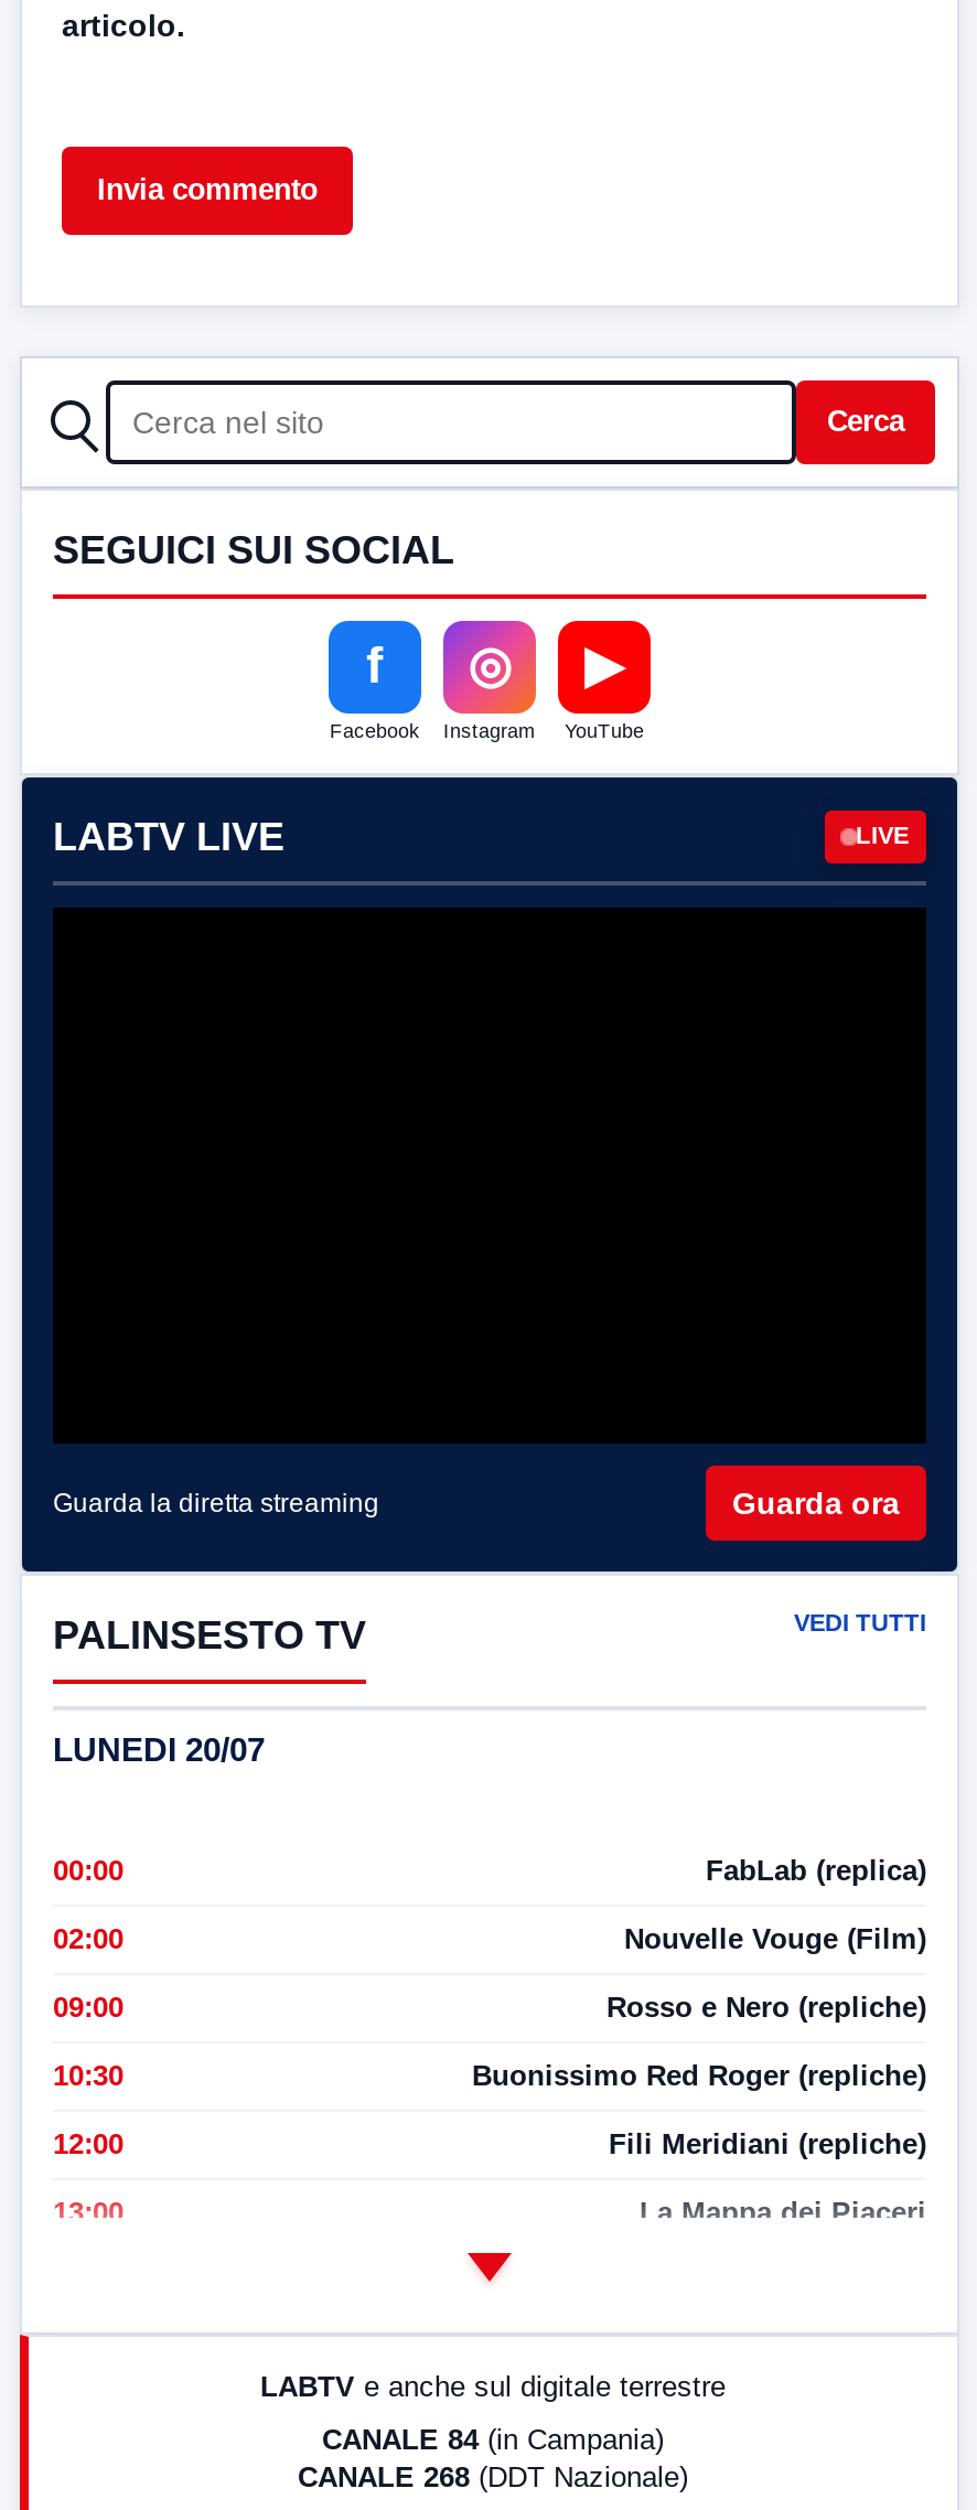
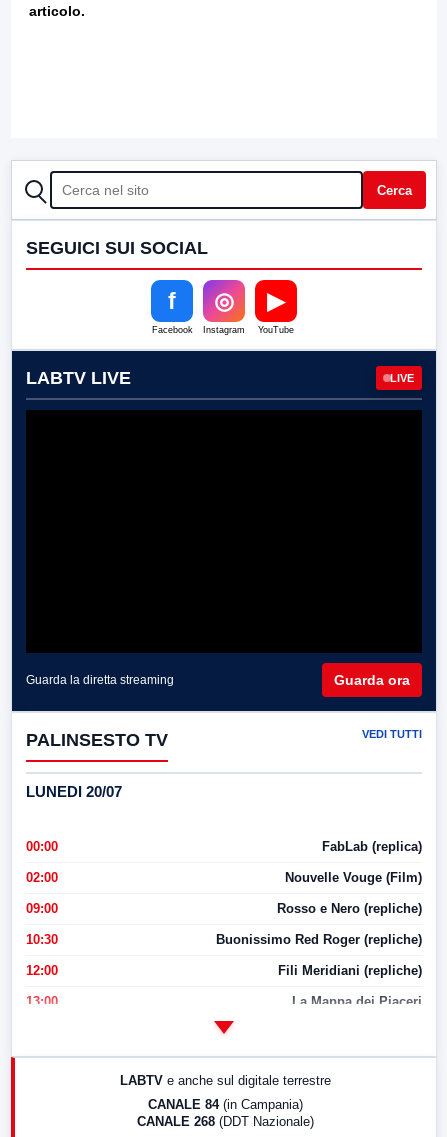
[60,143,355,238] [image] -> none

